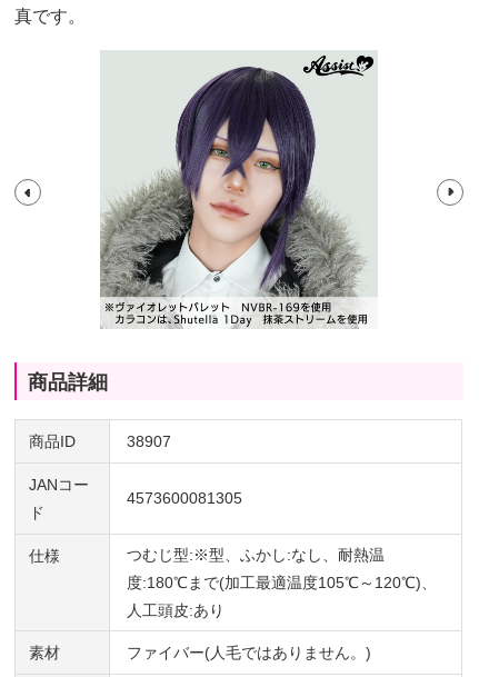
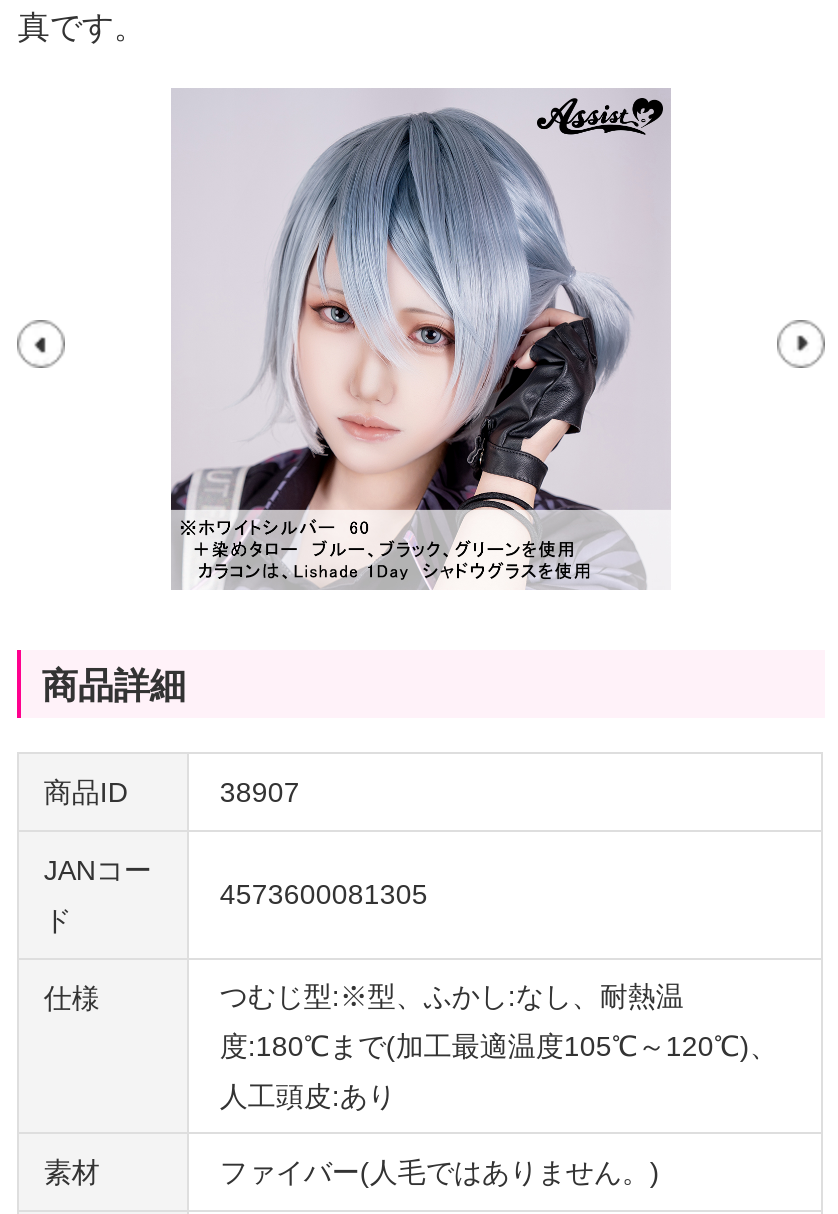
[100,52,376,328] [image] -> [171,90,669,590] [image]

